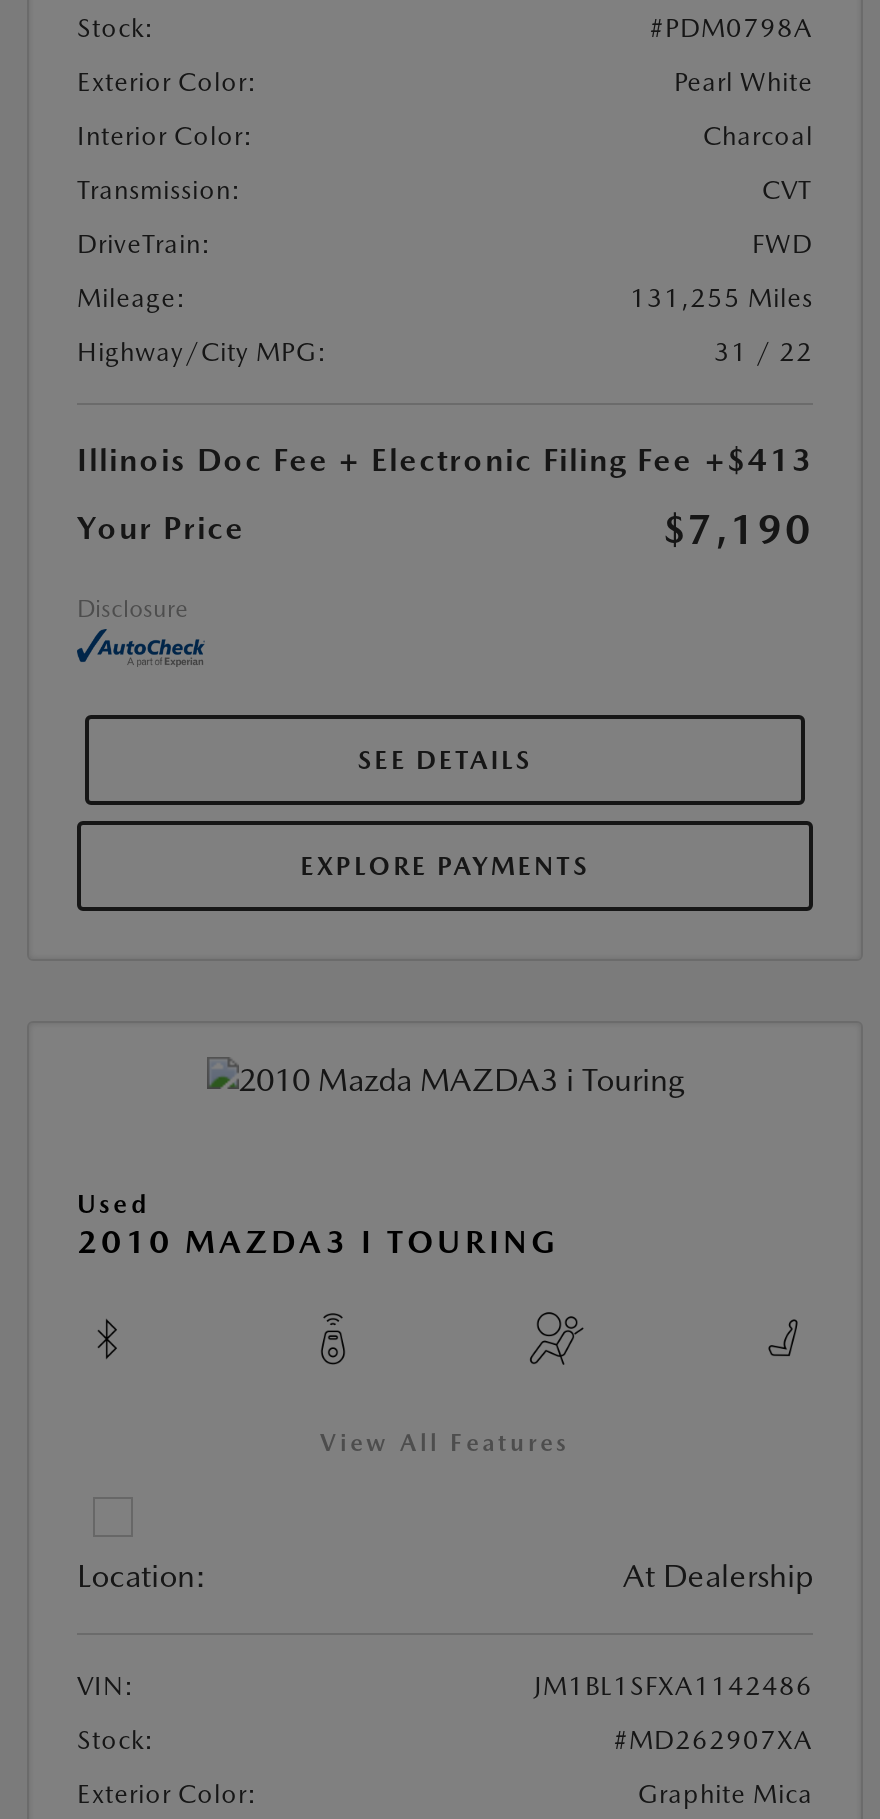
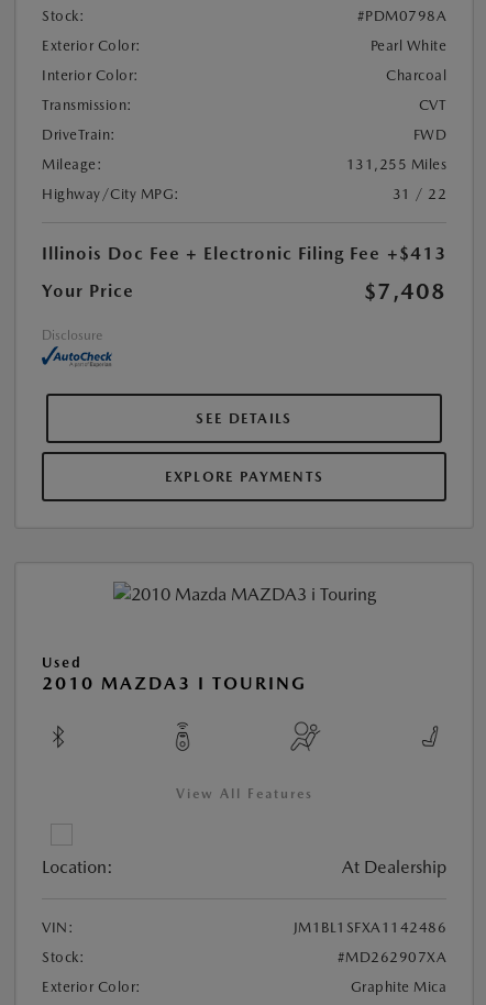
[663,505,813,553] $7,190 -> [364,278,446,304] $7,408

